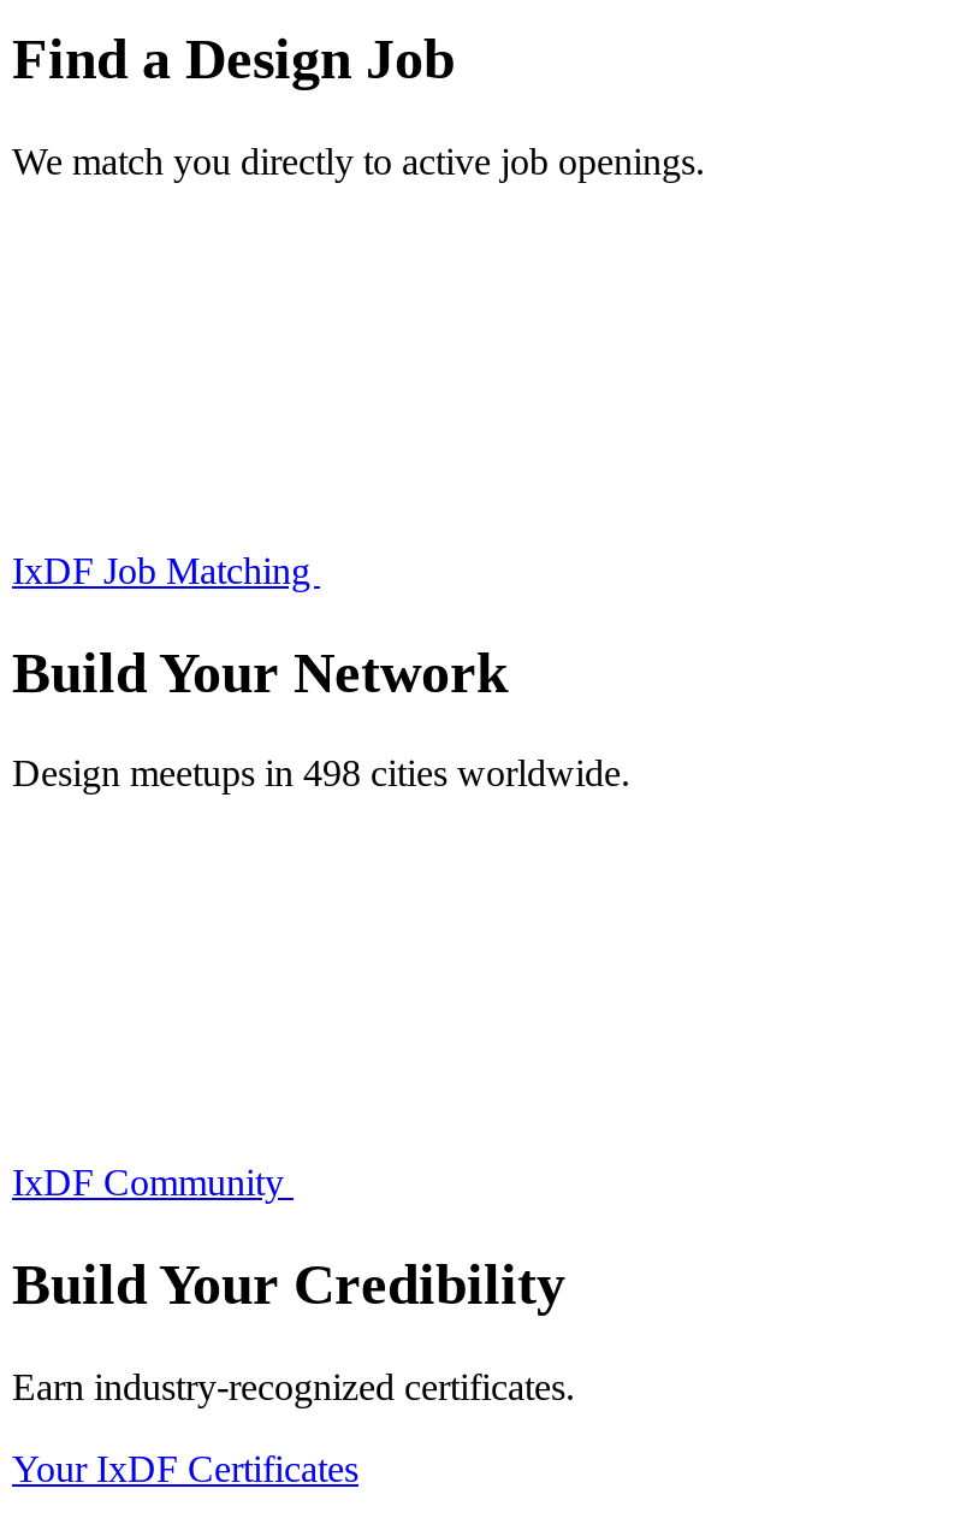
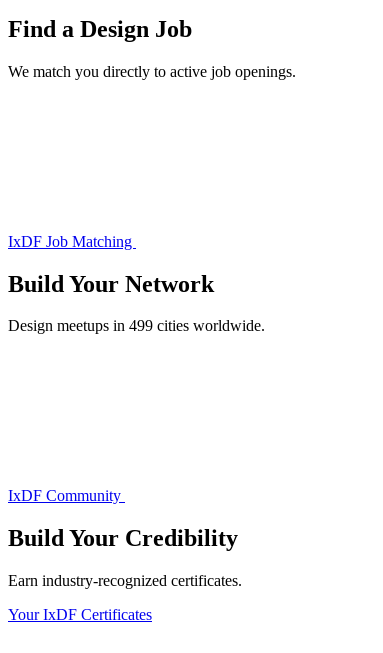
[12,753,630,794] Design meetups in 498 cities worldwide. -> [8,317,265,334] Design meetups in 499 cities worldwide.

